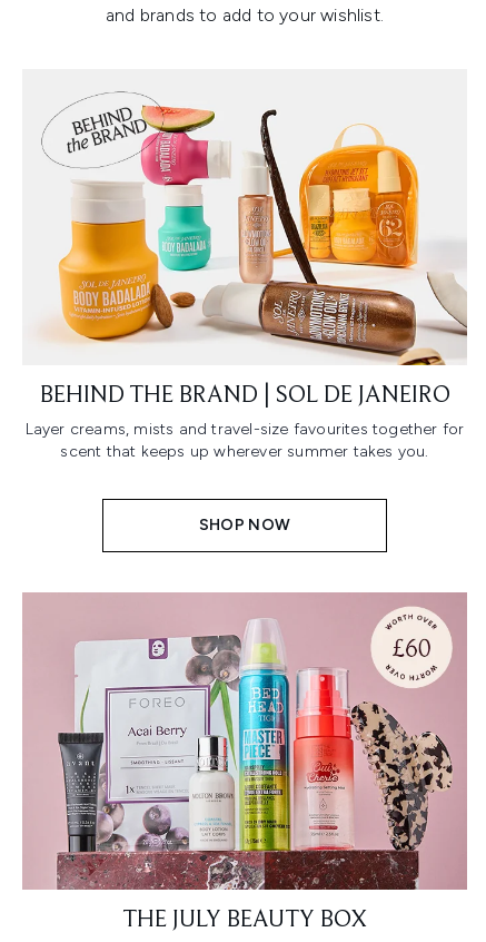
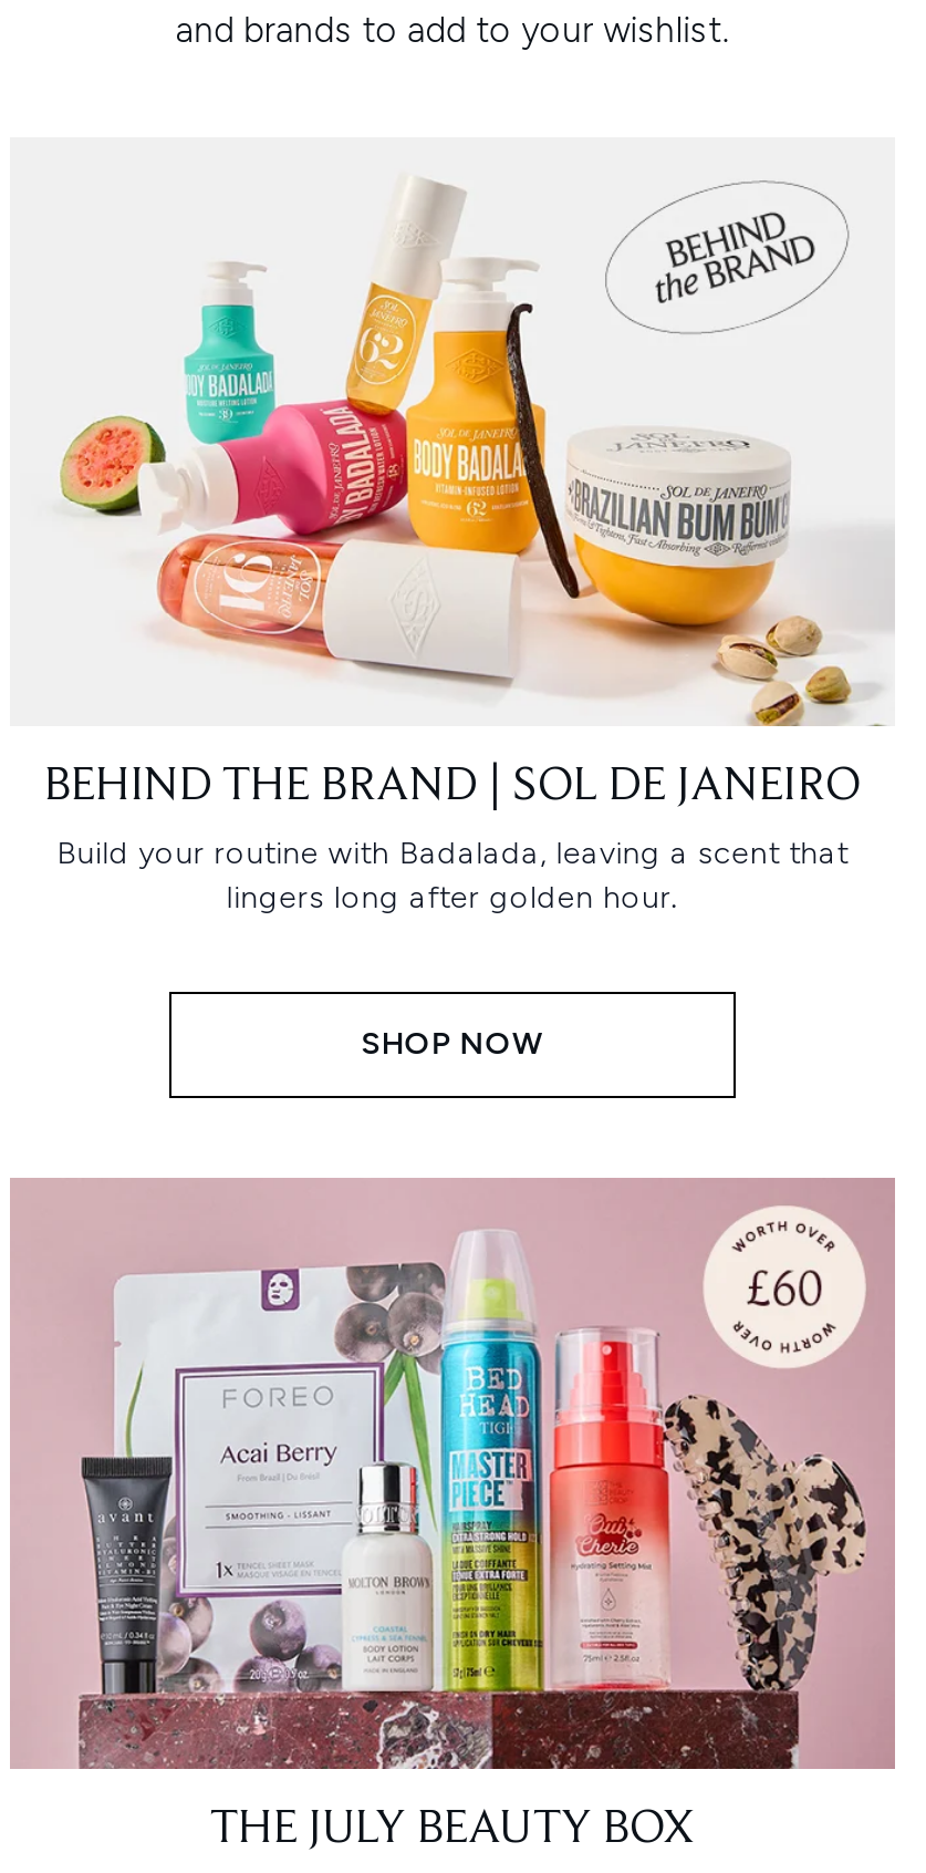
[41,91,468,366] [image] -> [59,179,895,728] [image]
[25,420,464,461] Layer creams, mists and travel-size favourites together for | scent that keeps up wherever summer takes you. -> [57,835,848,917] Build your routine with Badalada, leaving a scent that | lingers long after golden hour.

